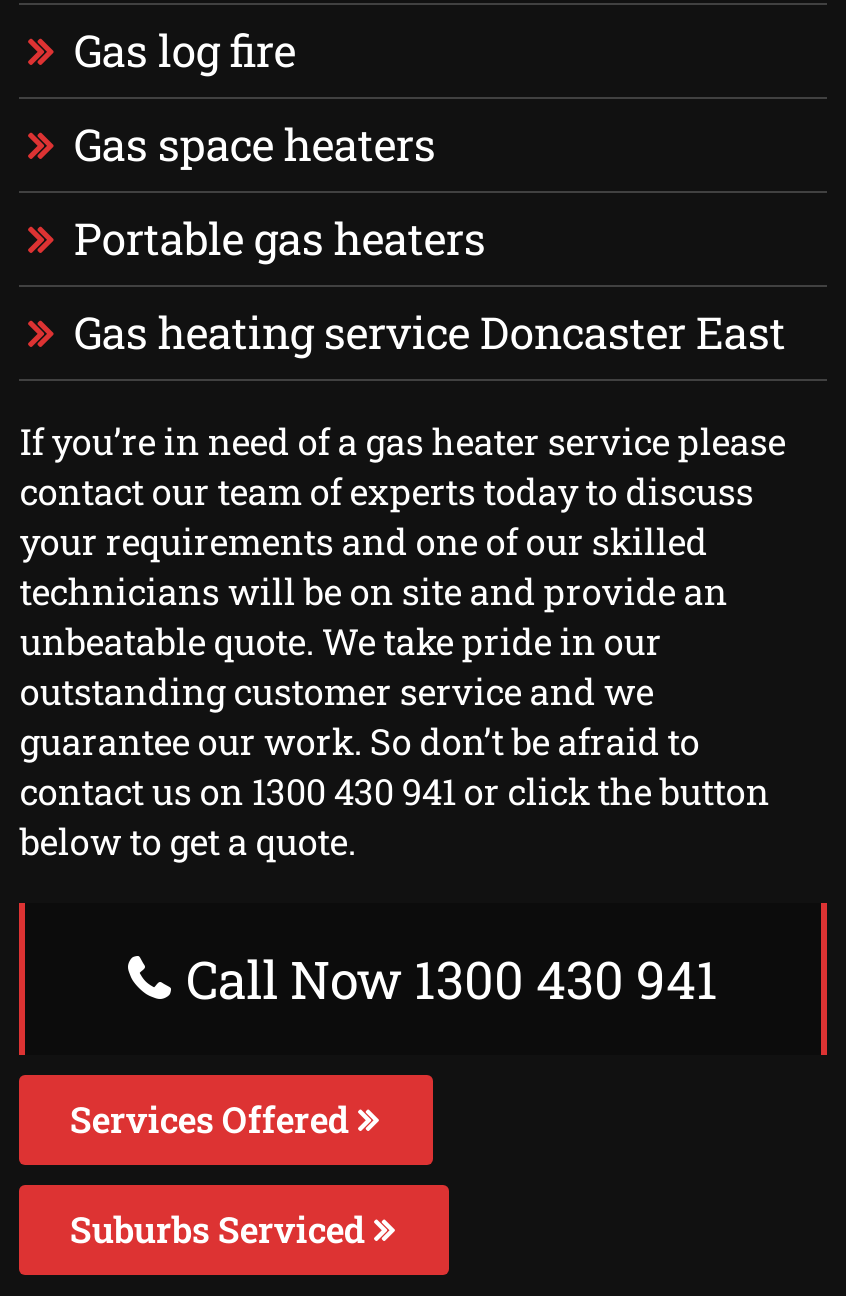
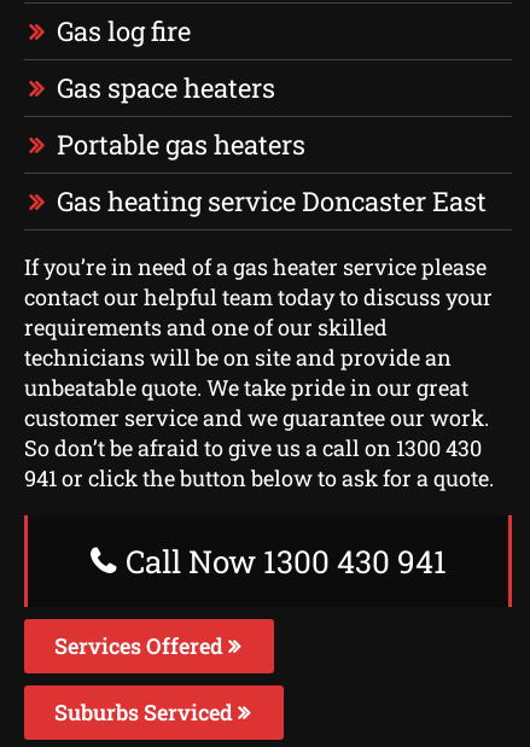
[20,467,754,565] contact our team of experts today to discuss | your requirements and one of our skilled -> [25,282,493,342] contact our helpful team today to discuss your | requirements and one of our skilled
[20,617,770,865] unbeatable quote. We take pride in our | outstanding customer service and we | guarantee our work. So don’t be afraid to | contact us on 1300 430 941 or click the button | below to get a quote. -> [25,373,494,492] unbeatable quote. We take pride in our great | customer service and we guarantee our work. | So don’t be afraid to give us a call on 1300 430 | 941 or click the button below to ask for a quote.

